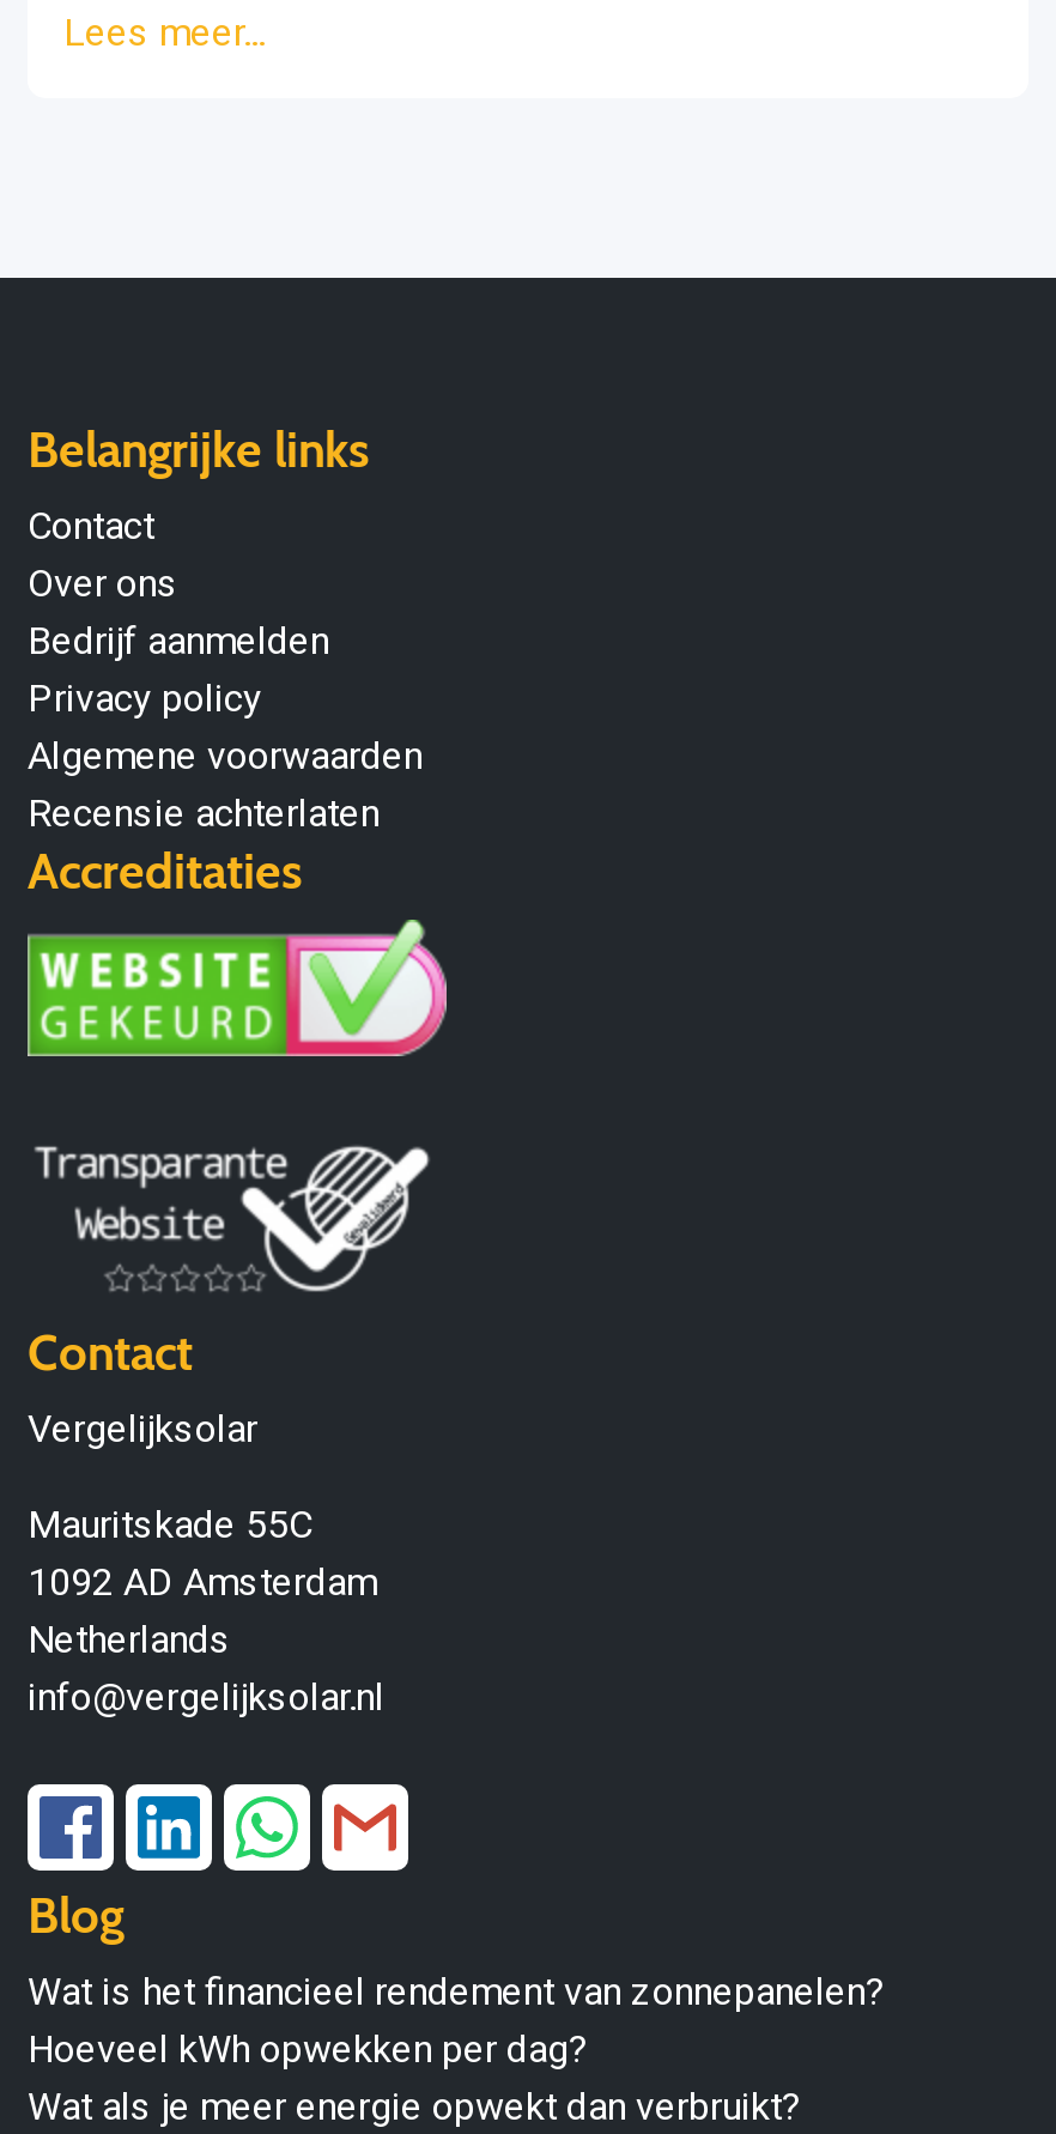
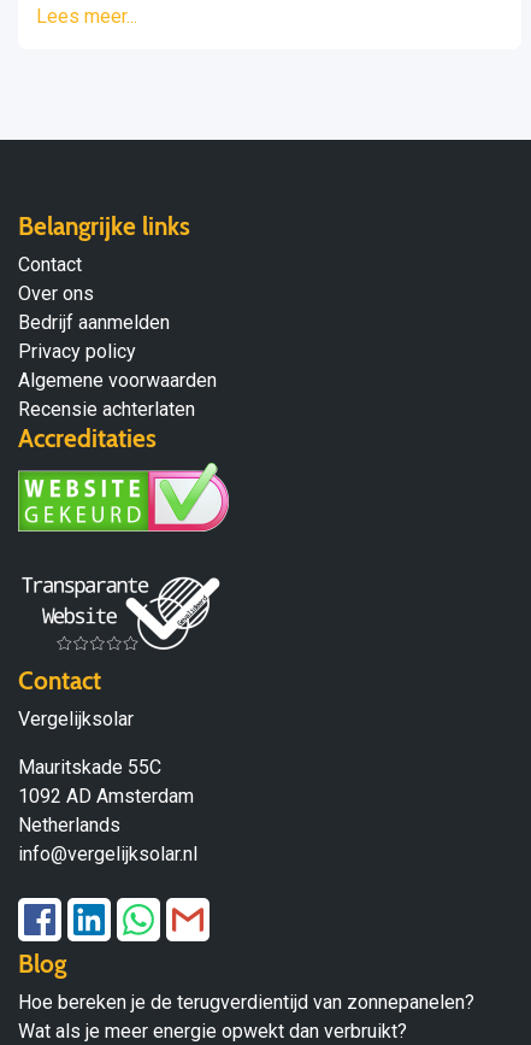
[28,1968,885,2071] Wat is het financieel rendement van zonnepanelen? | Hoeveel kWh opwekken per dag? -> [18,990,474,1013] Hoe bereken je de terugverdientijd van zonnepanelen?

